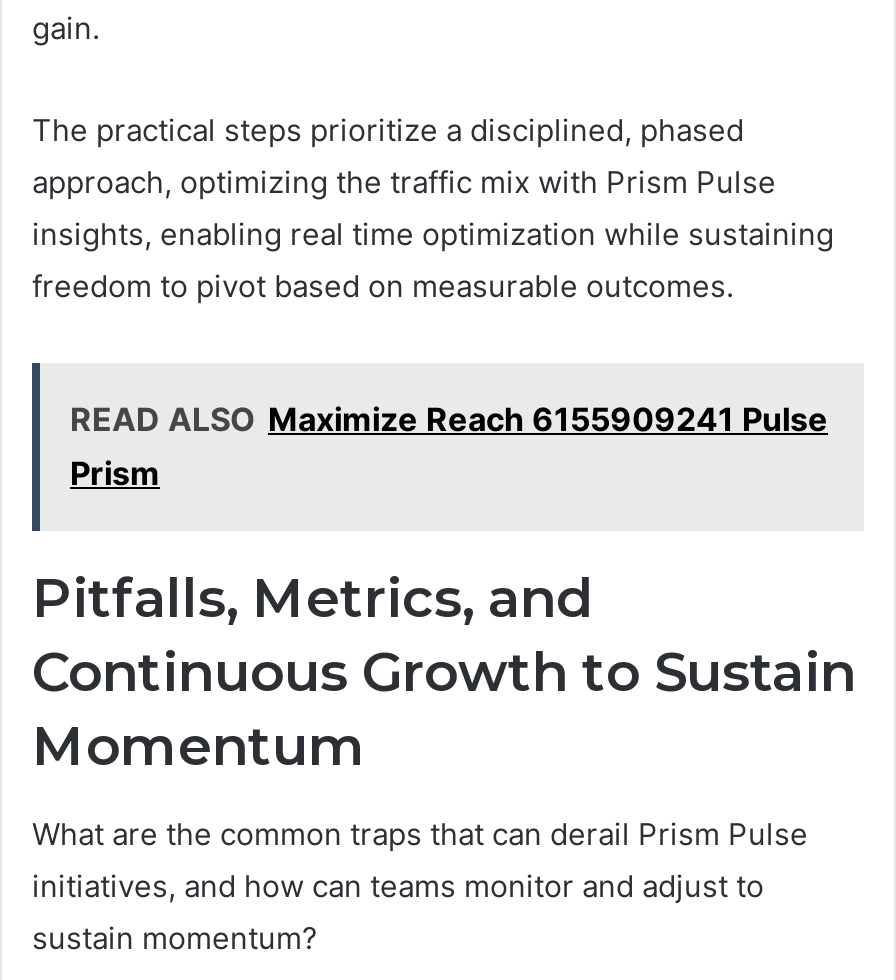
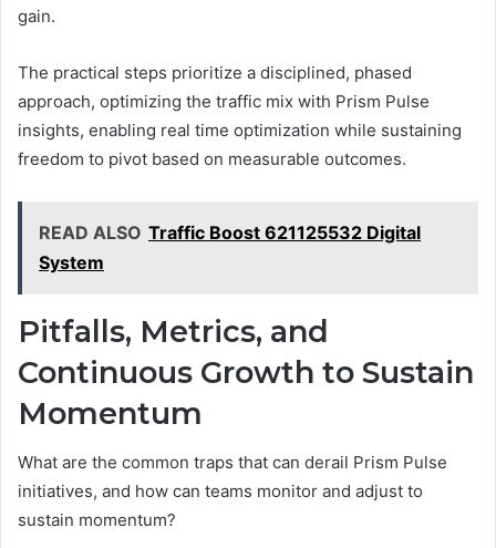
[70,399,828,493] READ ALSO Maximize Reach 6155909241 Pulse | Prism -> [39,221,421,273] READ ALSO Traffic Boost 621125532 Digital | System

